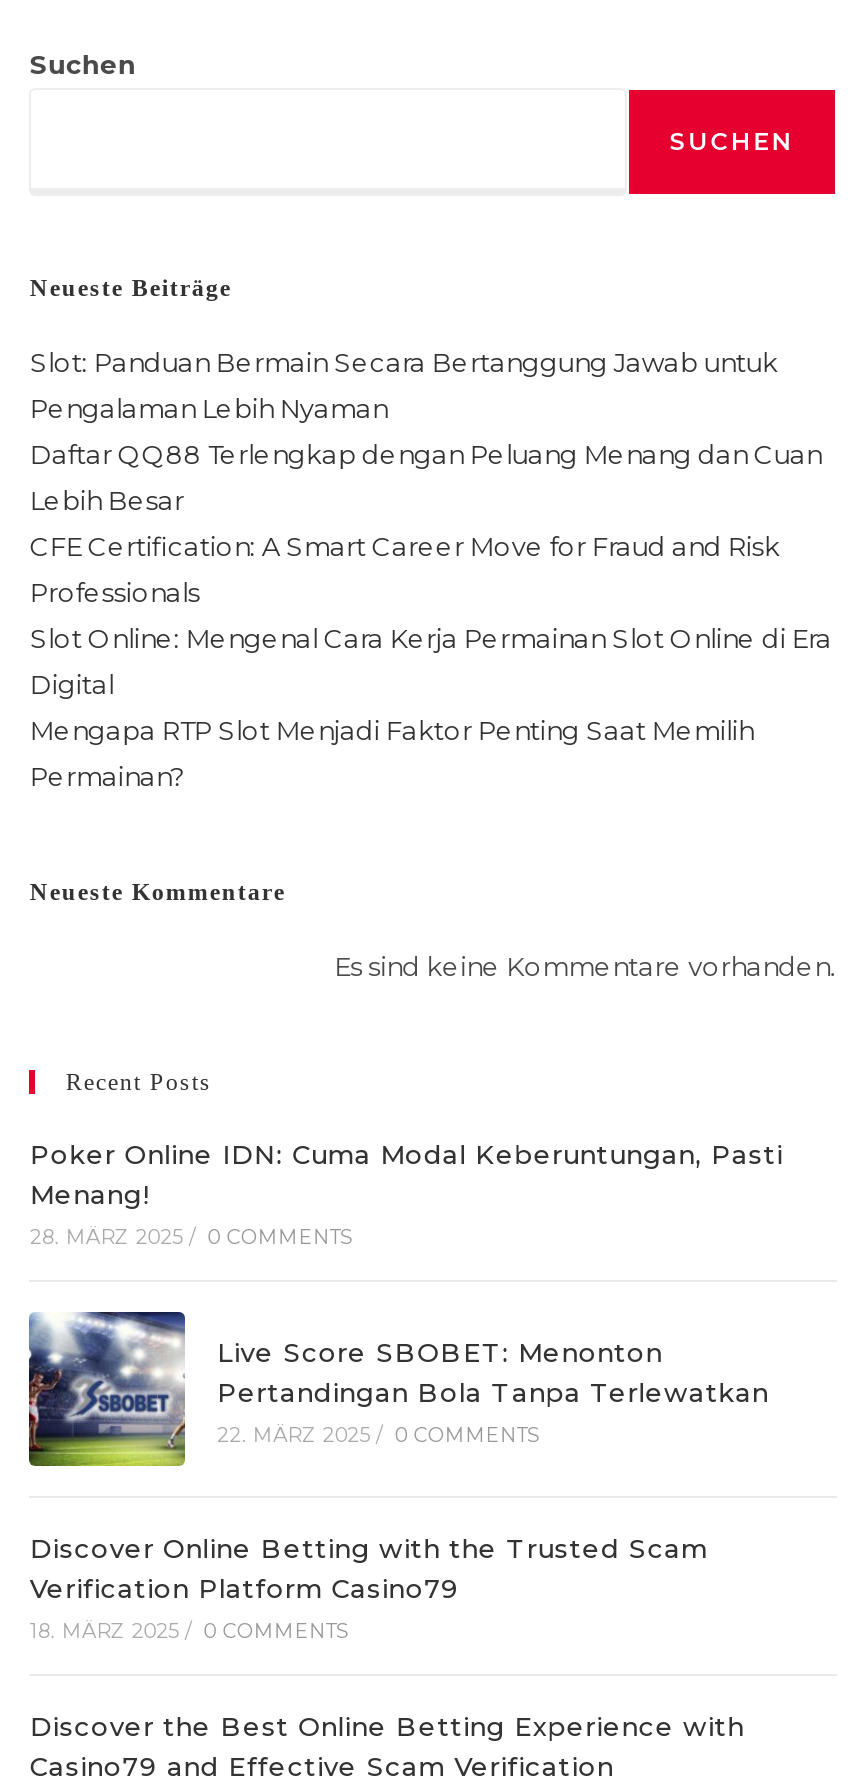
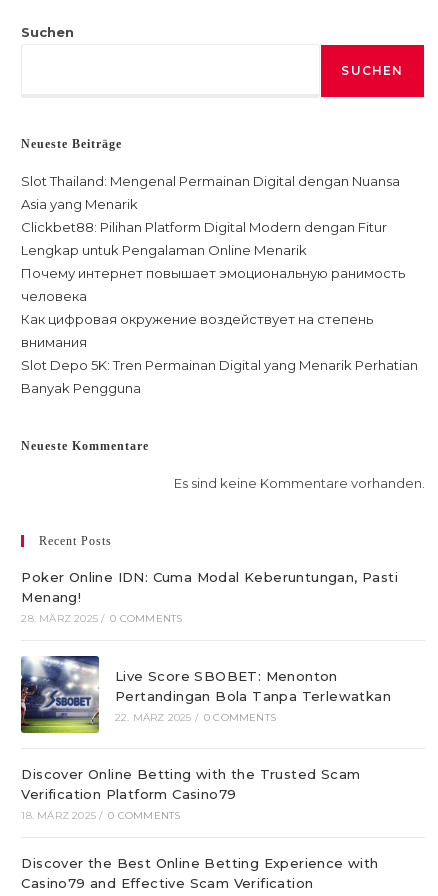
[30,346,832,792] Slot: Panduan Bermain Secara Bertanggung Jawab untuk | Pengalaman Lebih Nyaman | Daftar QQ88 Terlengkap dengan Peluang Menang dan Cuan | Lebih Besar | CFE Certification: A Smart Career Move for Fraud and Risk | Professionals | Slot Online: Mengenal Cara Kerja Permainan Slot Online di Era | Digital | Mengapa RTP Slot Menjadi Faktor Penting Saat Memilih | Permainan? -> [21,173,418,396] Slot Thailand: Mengenal Permainan Digital dengan Nuansa | Asia yang Menarik | Clickbet88: Pilihan Platform Digital Modern dengan Fitur | Lengkap untuk Pengalaman Online Menarik | Почему интернет повышает эмоциональную ранимость | человека | Как цифровая окружение воздействует на степень | внимания | Slot Depo 5K: Tren Permainan Digital yang Menarik Perhatian | Banyak Pengguna

